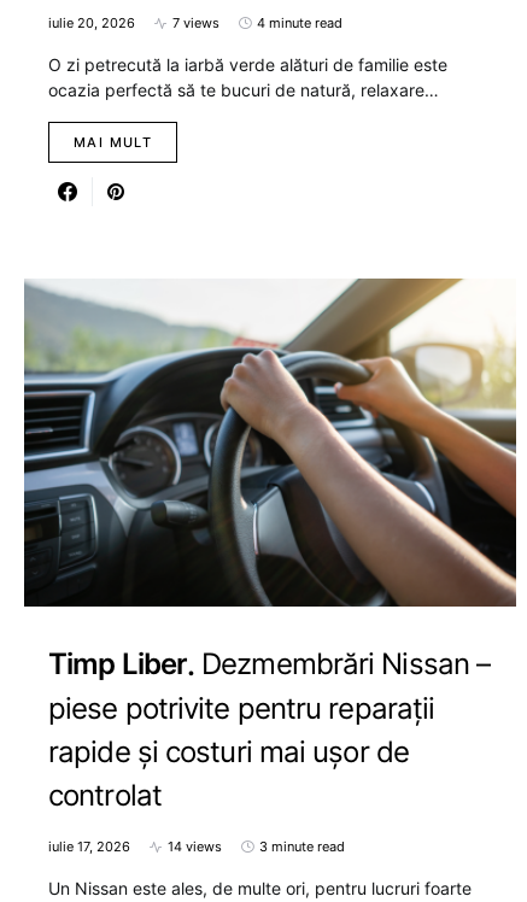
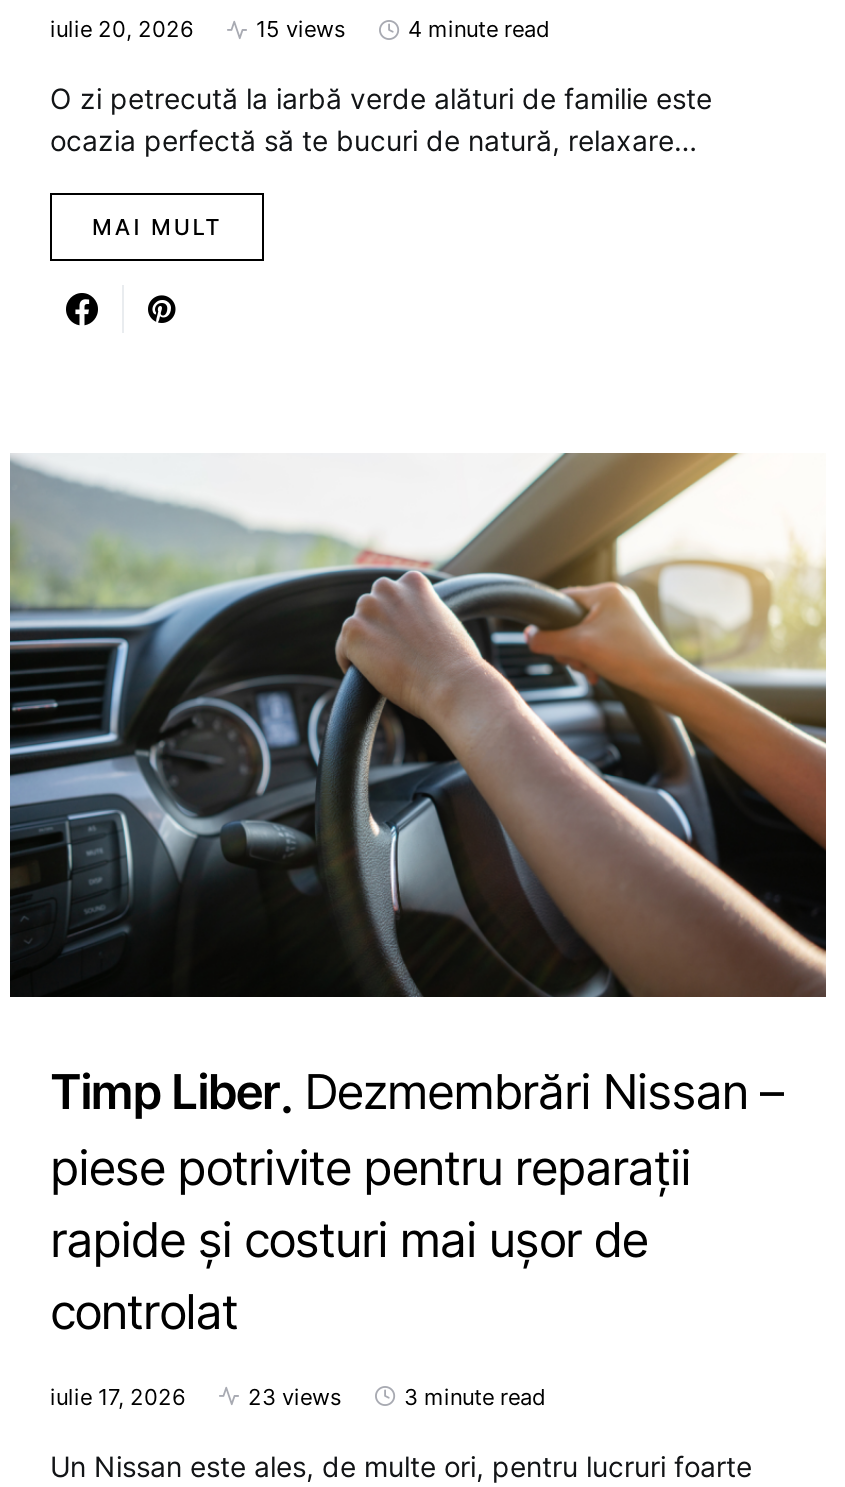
[172,15,219,32] 7 views -> [256,16,346,44] 15 views
[168,839,222,856] 14 views -> [248,1383,342,1411] 23 views

